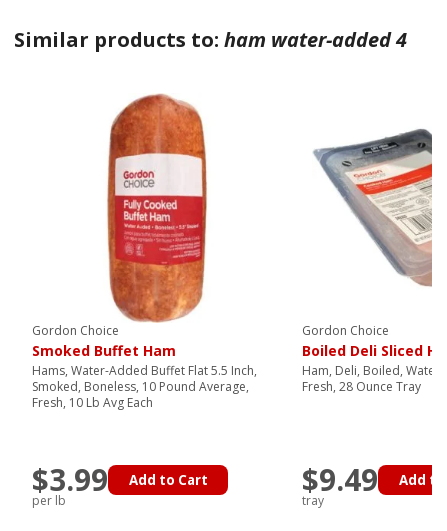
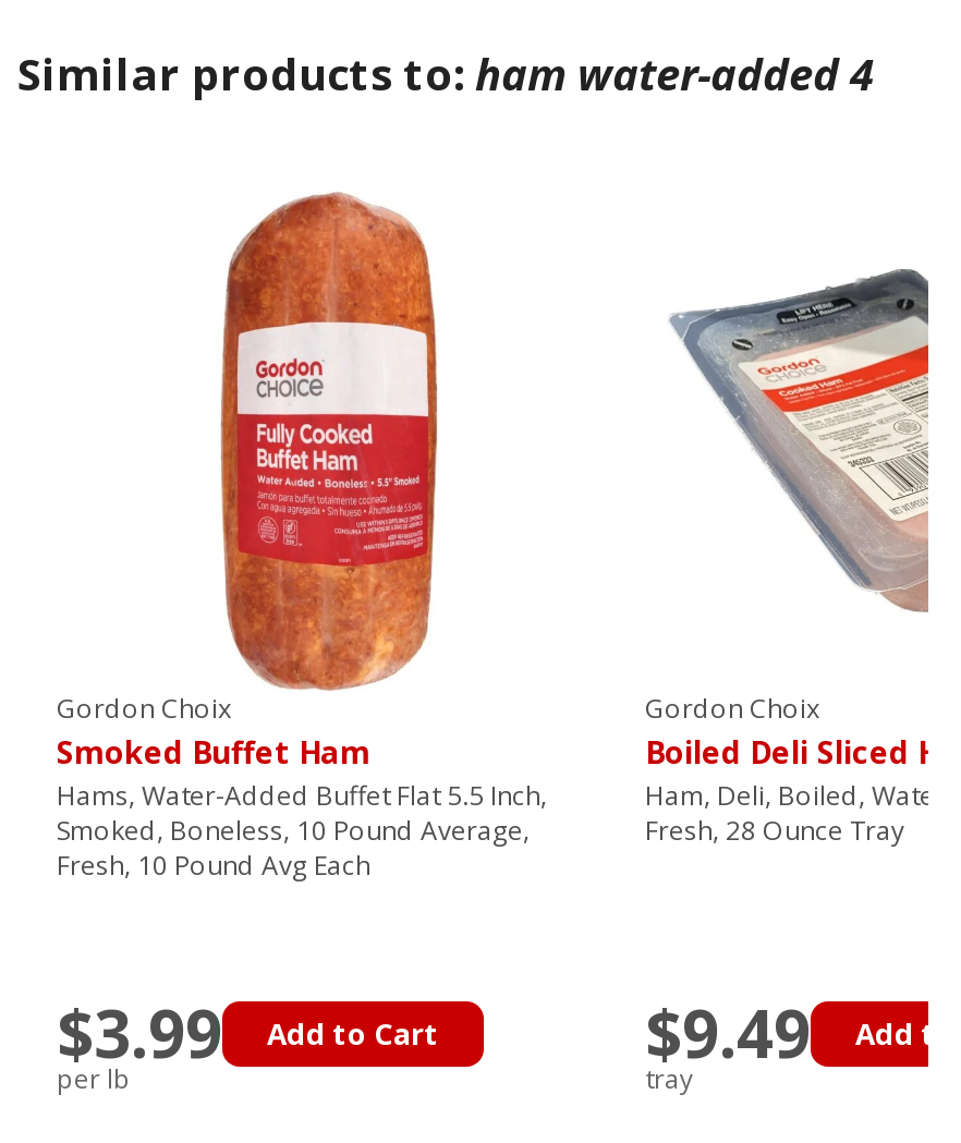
[32,322,119,339] Gordon Choice -> [57,690,231,727] Gordon Choix
[302,322,389,339] Gordon Choice -> [645,690,819,727] Gordon Choix
[32,394,153,411] Fresh, 10 Lb Avg Each -> [57,847,370,884] Fresh, 10 Pound Avg Each

